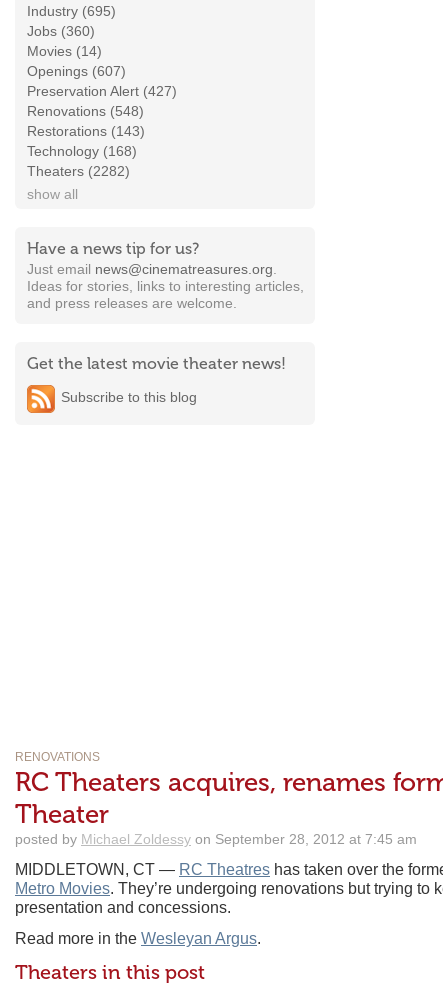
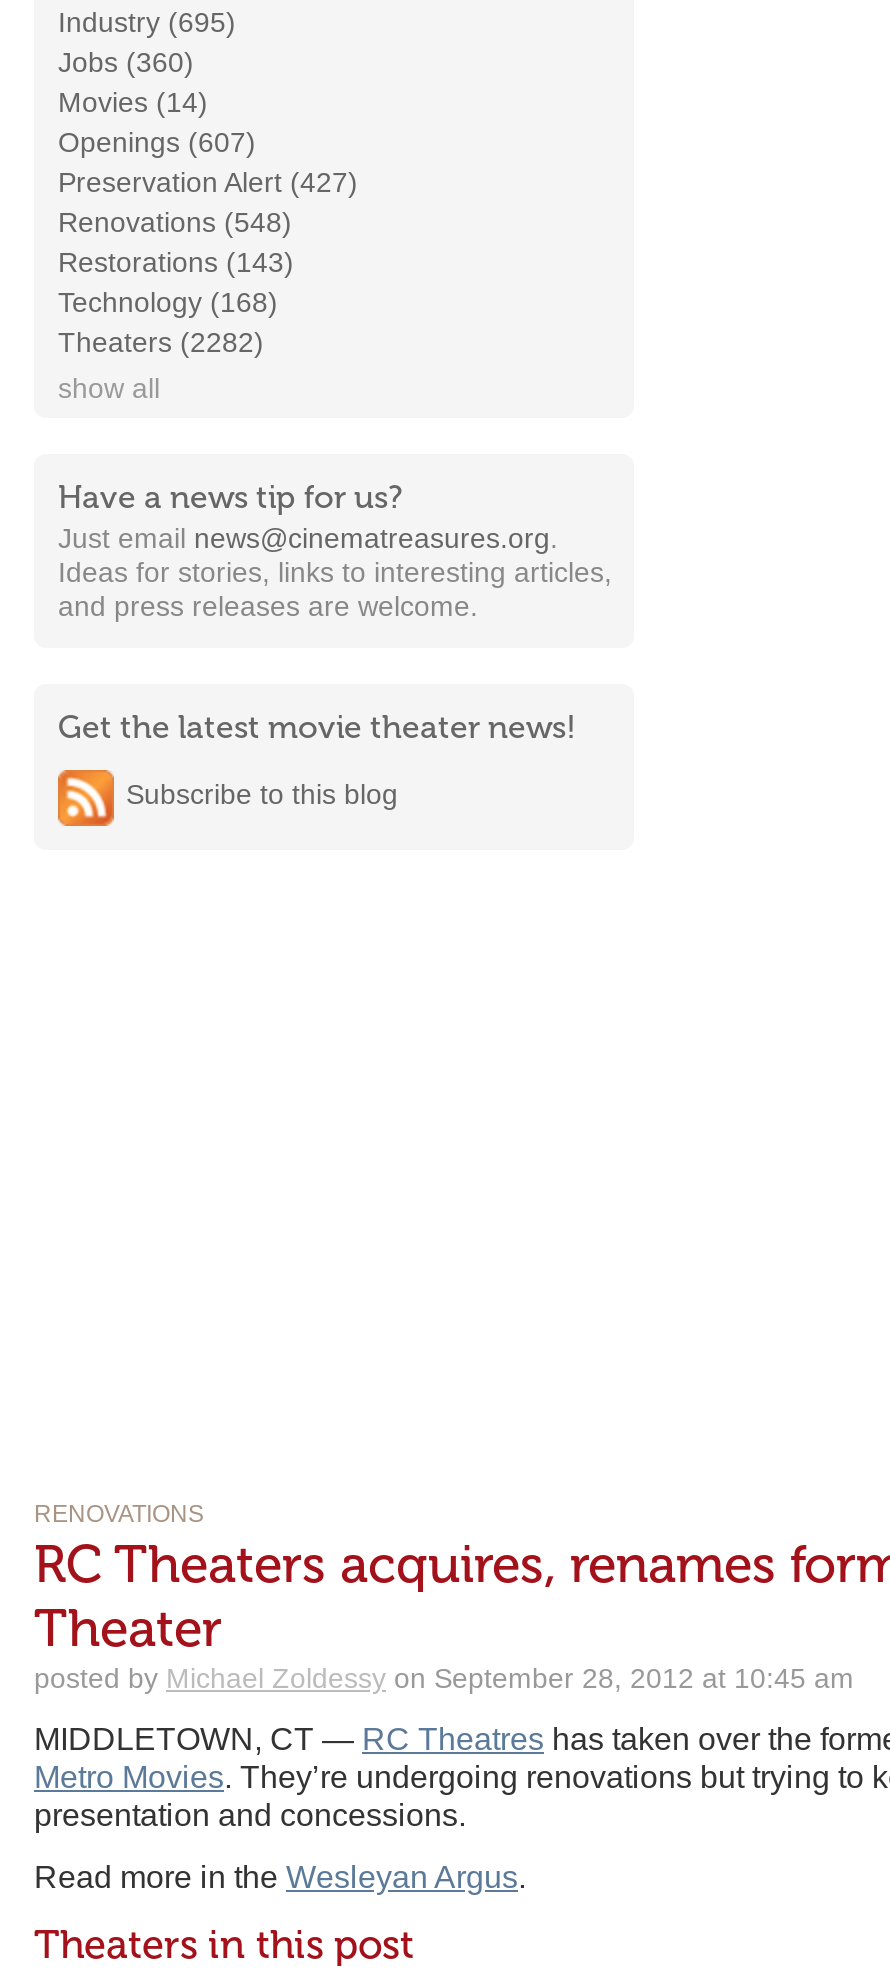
[15,831,417,847] posted by Michael Zoldessy on September 28, 2012 at 7:45 am -> [34,1662,854,1694] posted by Michael Zoldessy on September 28, 2012 at 10:45 am

